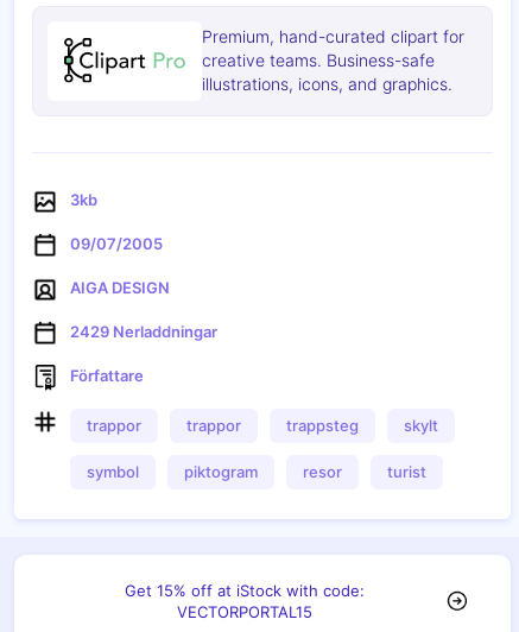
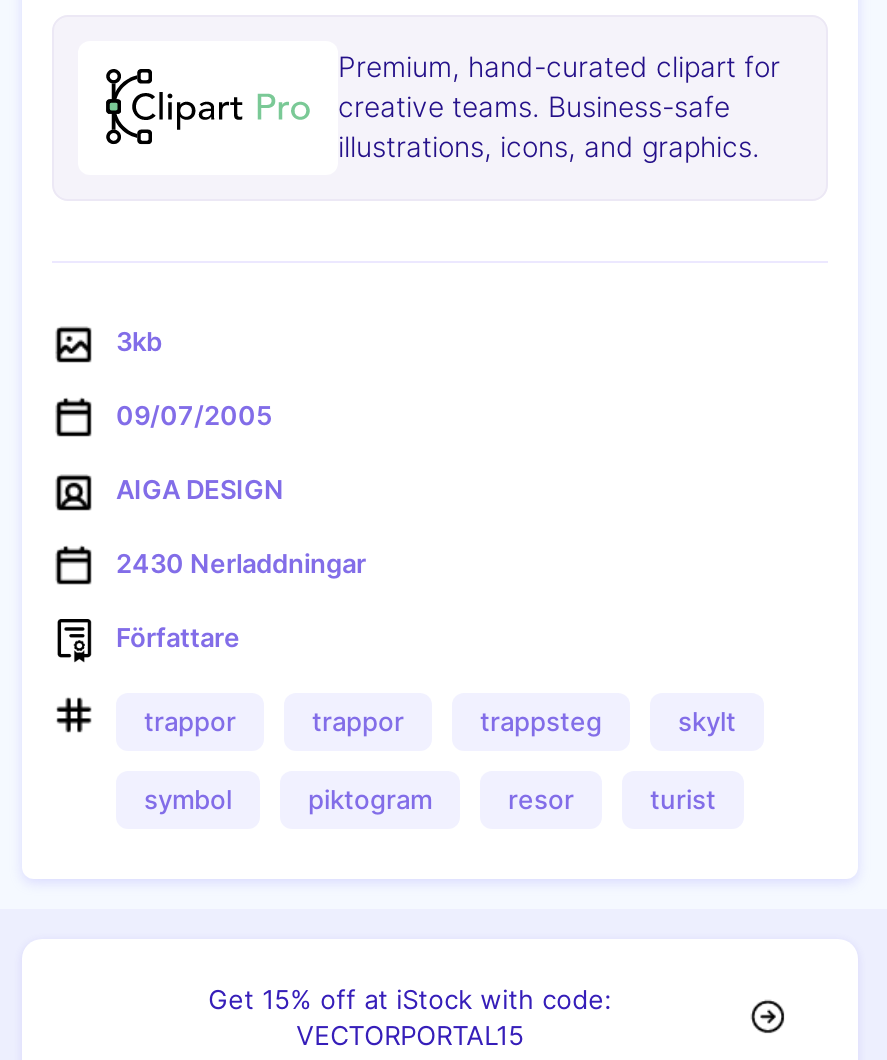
[70,321,217,340] 2429 Nerladdningar -> [116,546,366,578] 2430 Nerladdningar

